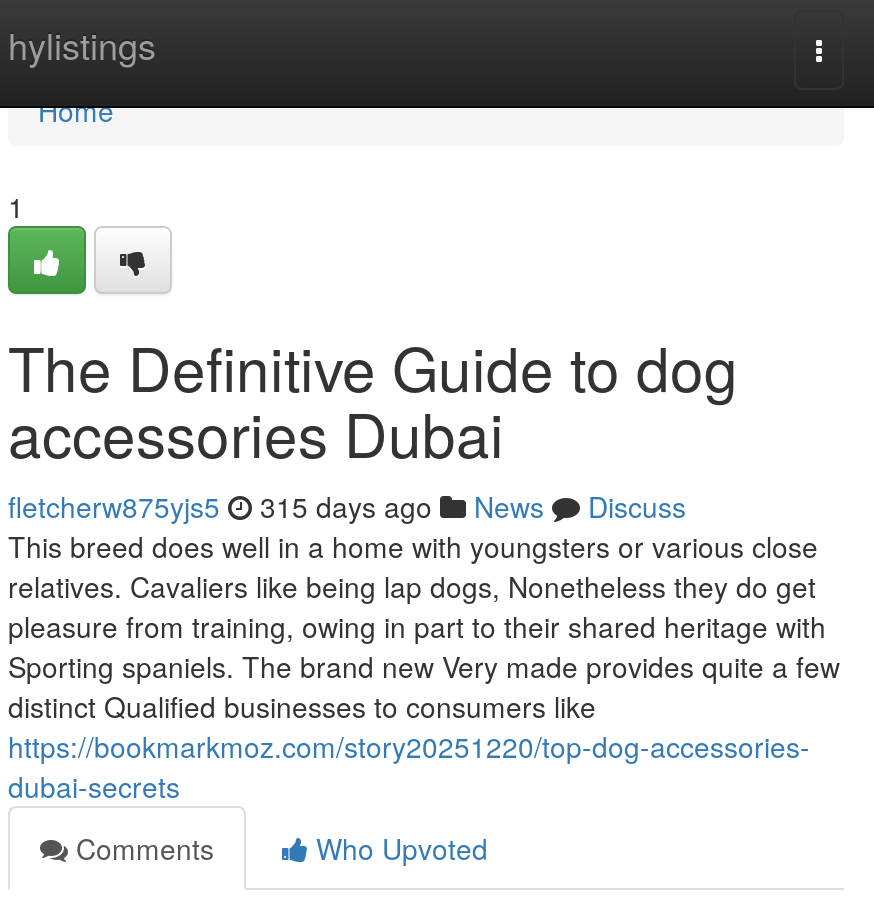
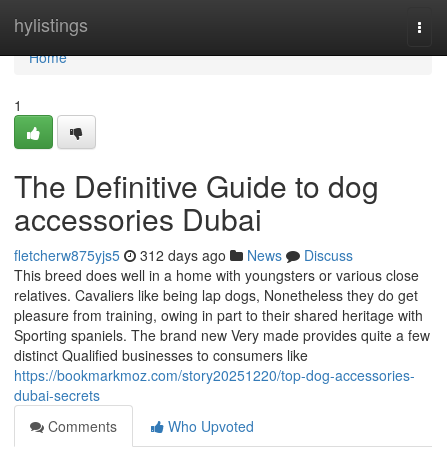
[8,486,686,526] fletcherw875yjs5 315 days ago News Discuss -> [14,245,353,265] fletcherw875yjs5 312 days ago News Discuss

